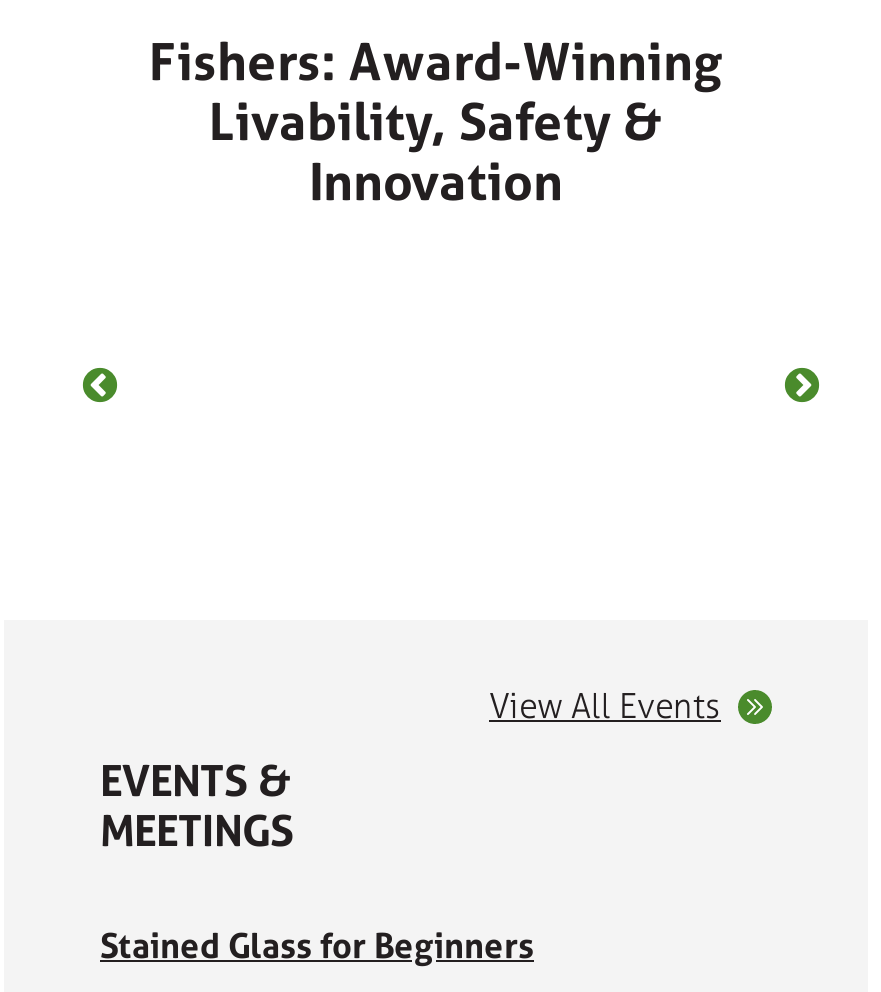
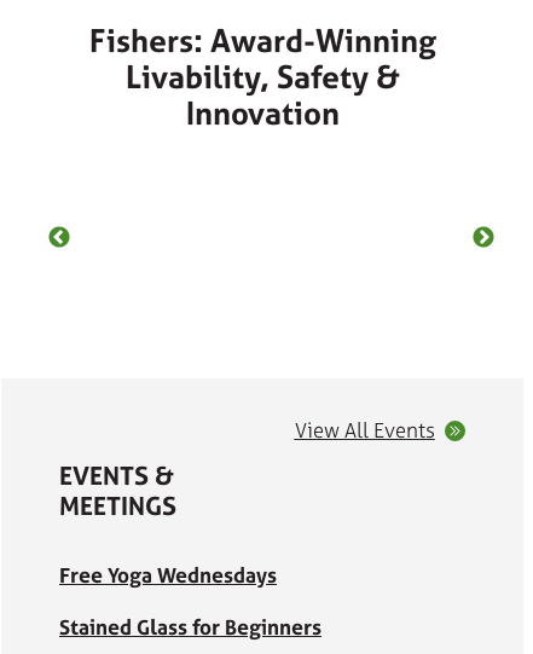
none -> [59,562,277,589] Free Yoga Wednesdays

